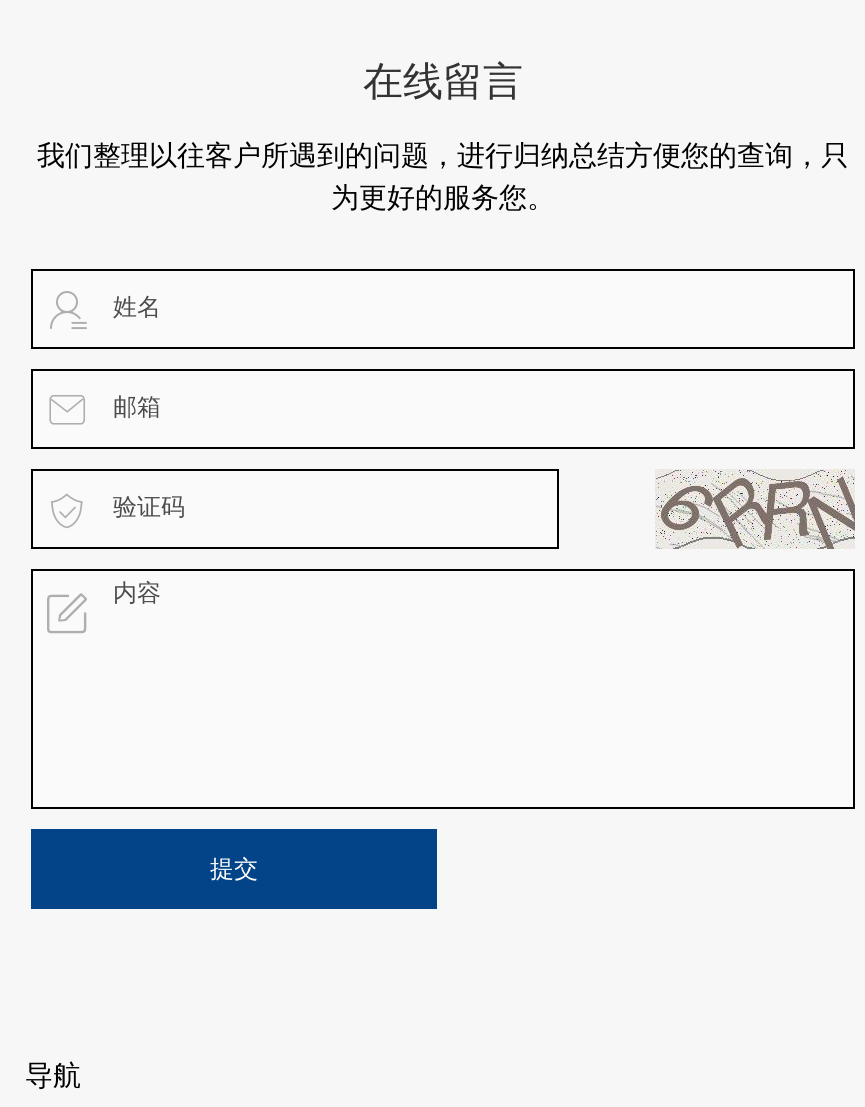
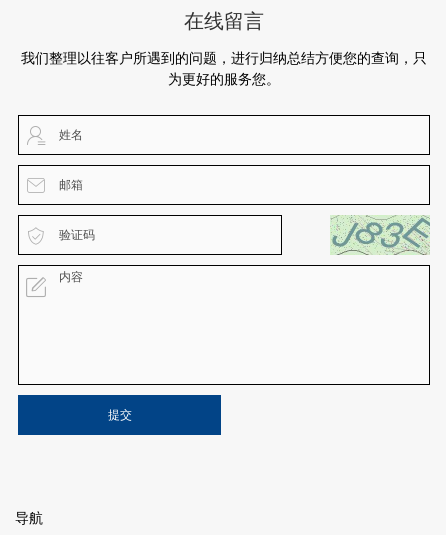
[661,472,855,550] [image] -> [332,215,430,255] [image]

